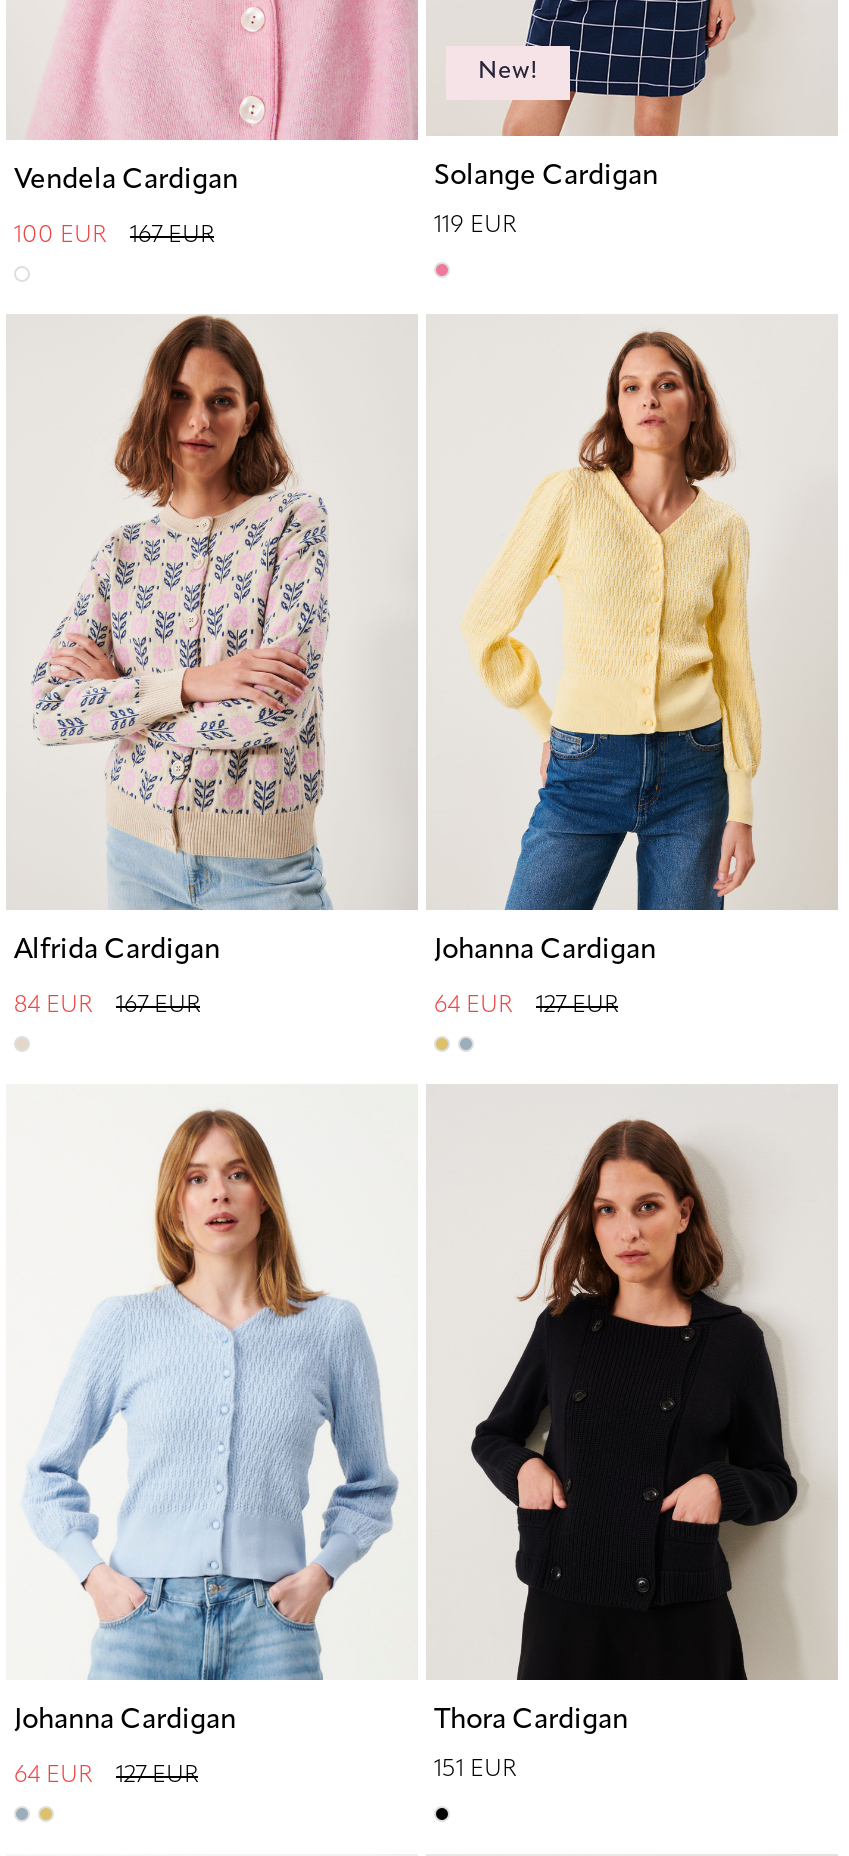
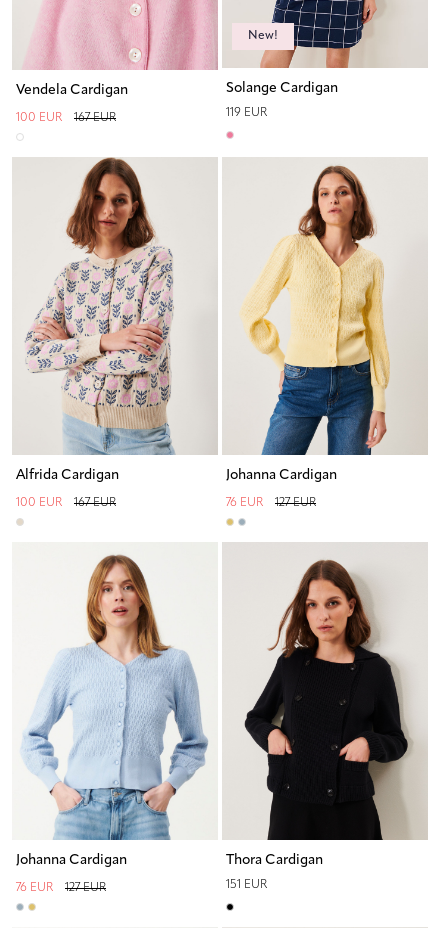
[14,994,92,1018] 84 EUR -> [16,497,62,509] 100 EUR
[434,994,512,1018] 64 EUR -> [226,497,263,509] 76 EUR
[14,1764,92,1788] 64 EUR -> [16,882,53,894] 76 EUR

